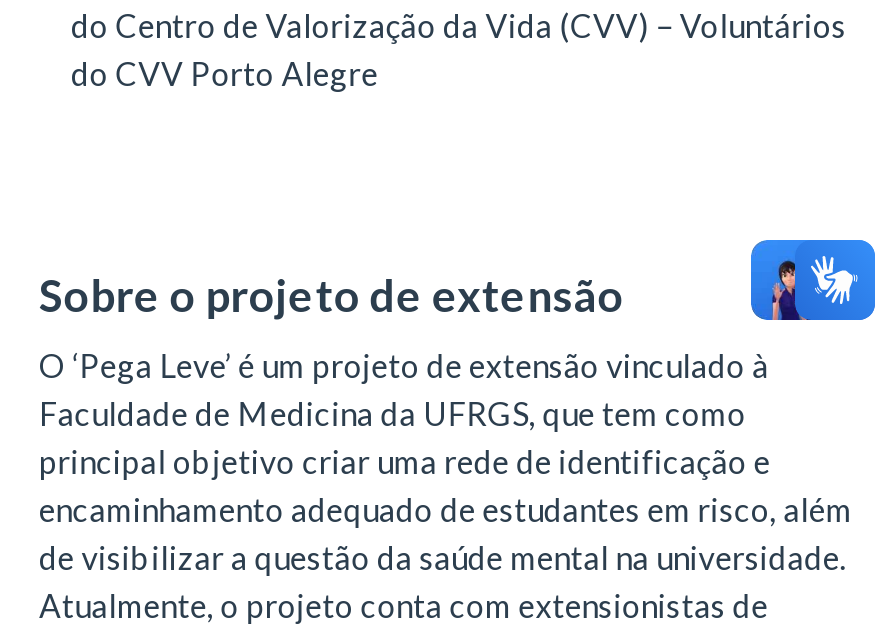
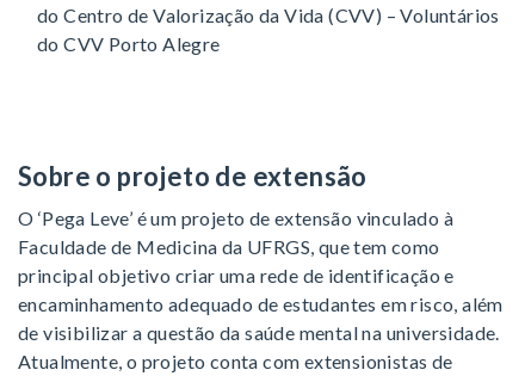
[749,238,877,322] [image] -> none

